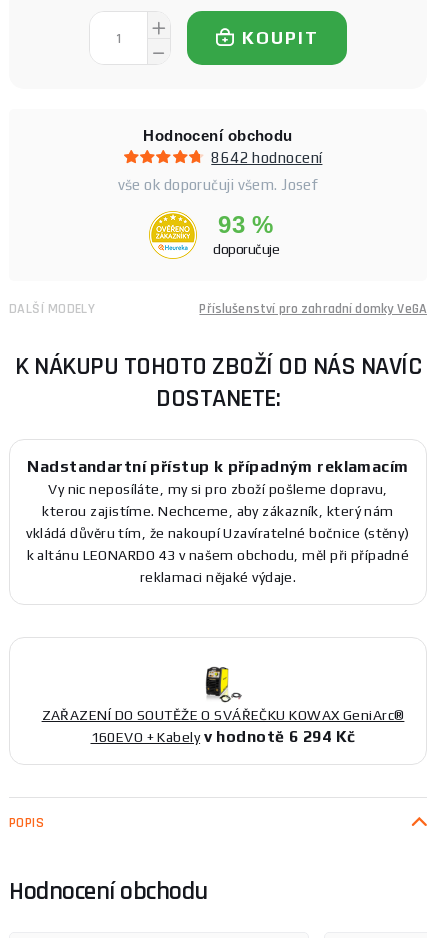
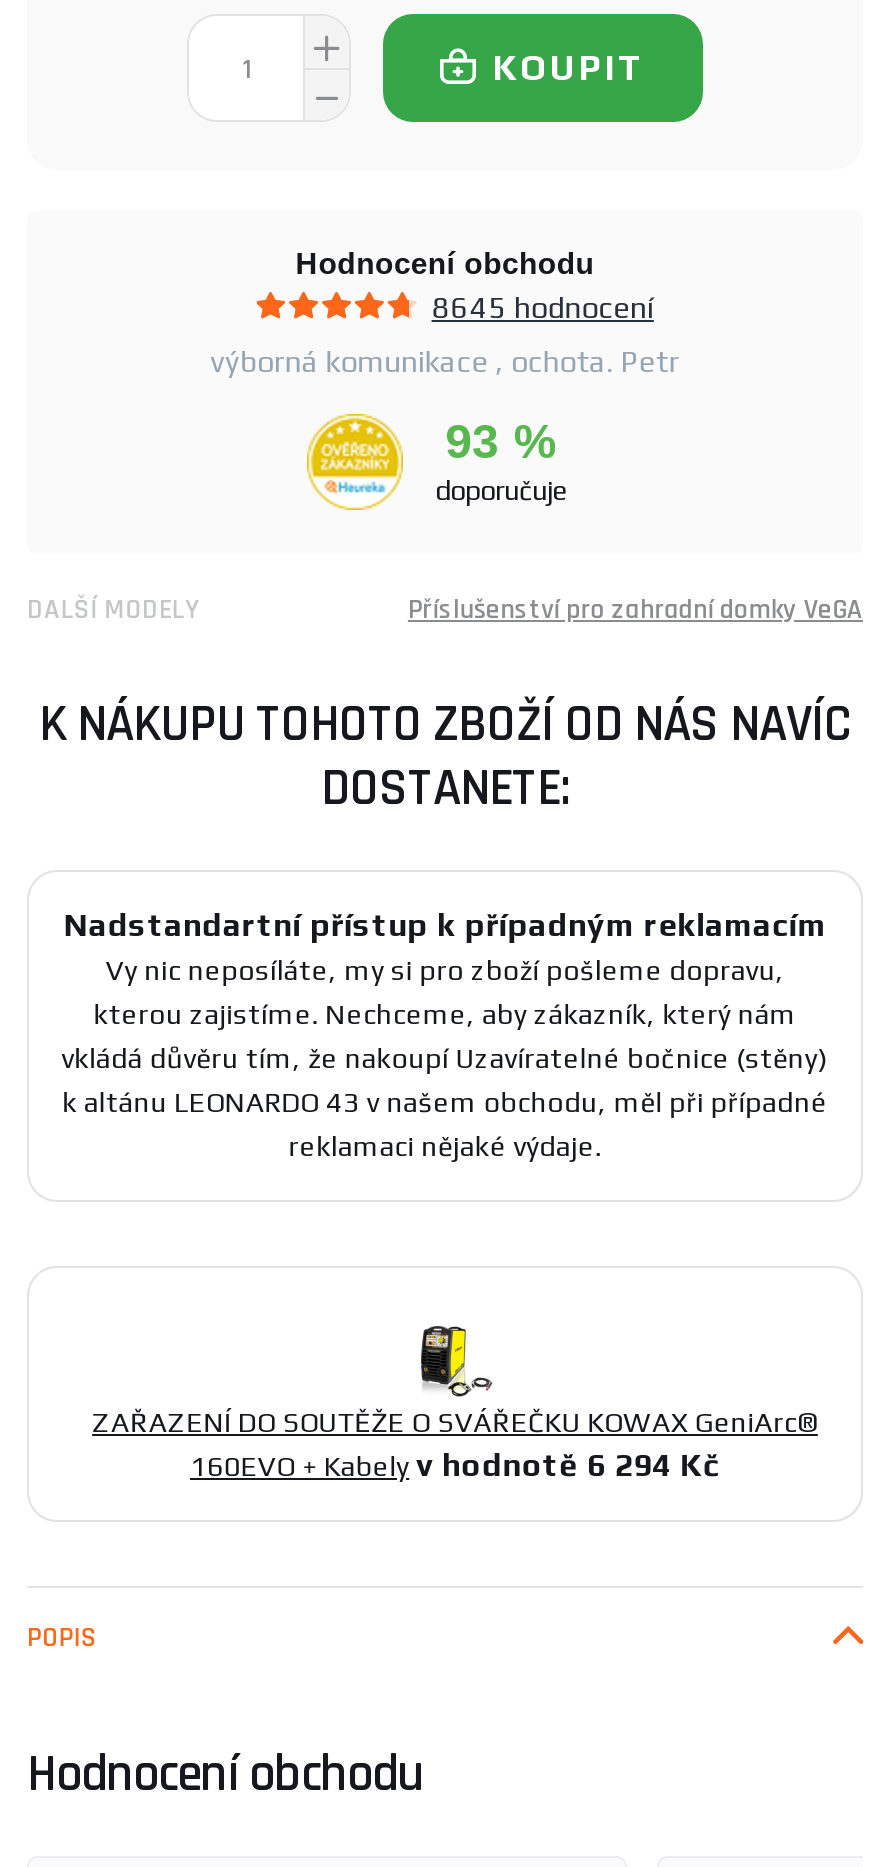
[211,149,322,166] 8642 hodnocení -> [432,290,654,324] 8645 hodnocení
[118,176,318,193] vše ok doporučuji všem. Josef -> [210,344,680,378] výborná komunikace , ochota. Petr

